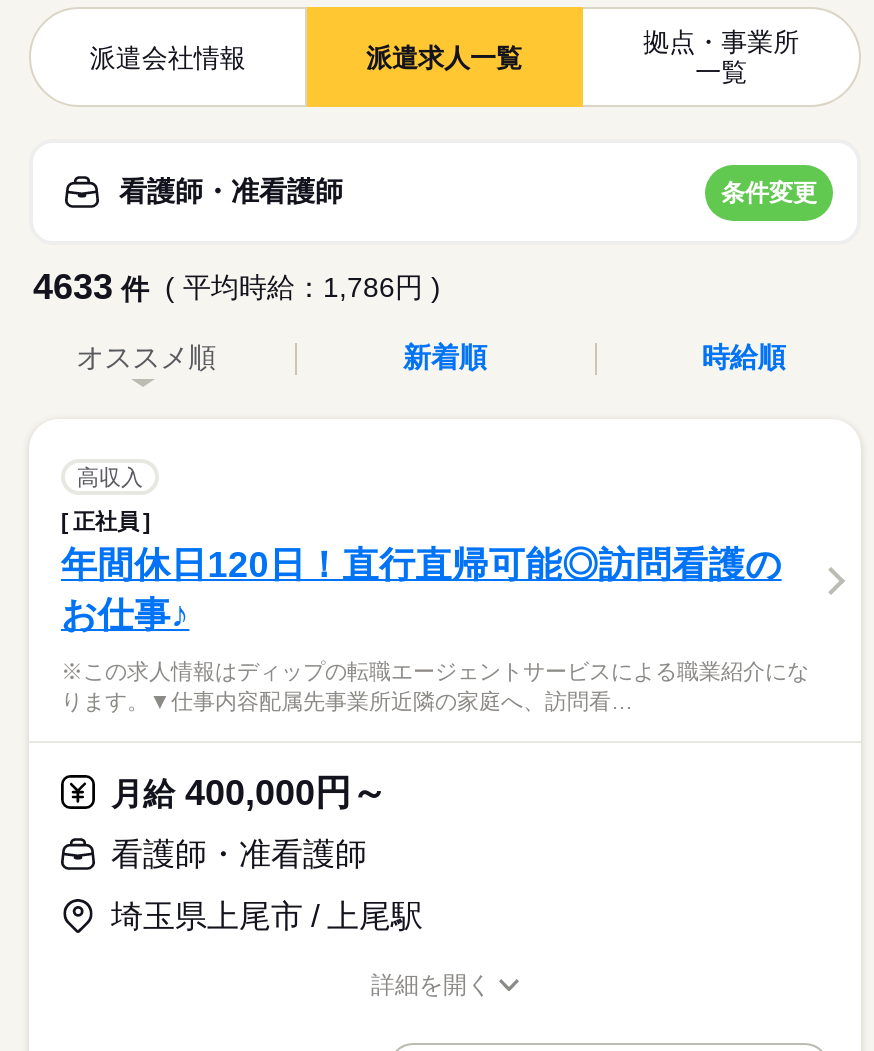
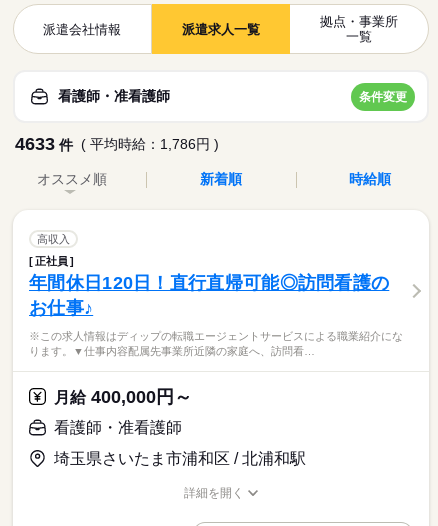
[111,899,423,933] 埼玉県上尾市 / 上尾駅 -> [54,450,306,467] 埼玉県さいたま市浦和区 / 北浦和駅

